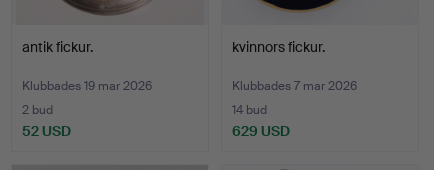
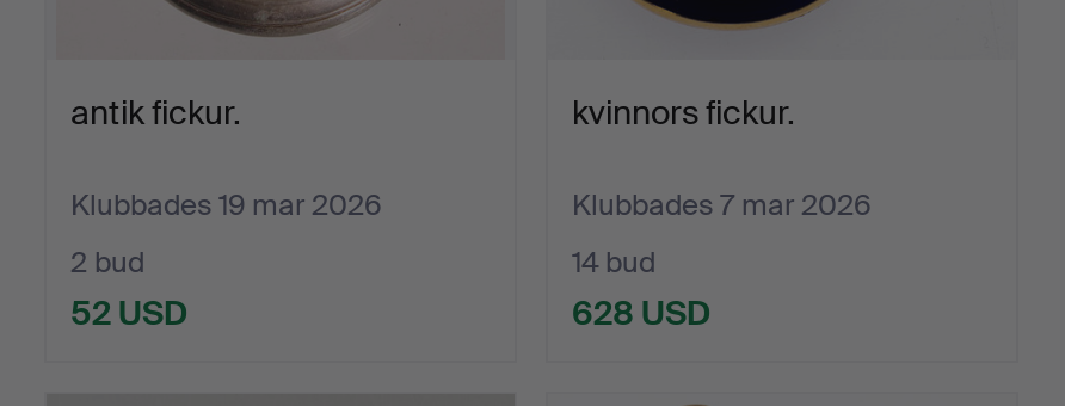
[232,122,290,140] 629 USD -> [572,291,710,334] 628 USD

